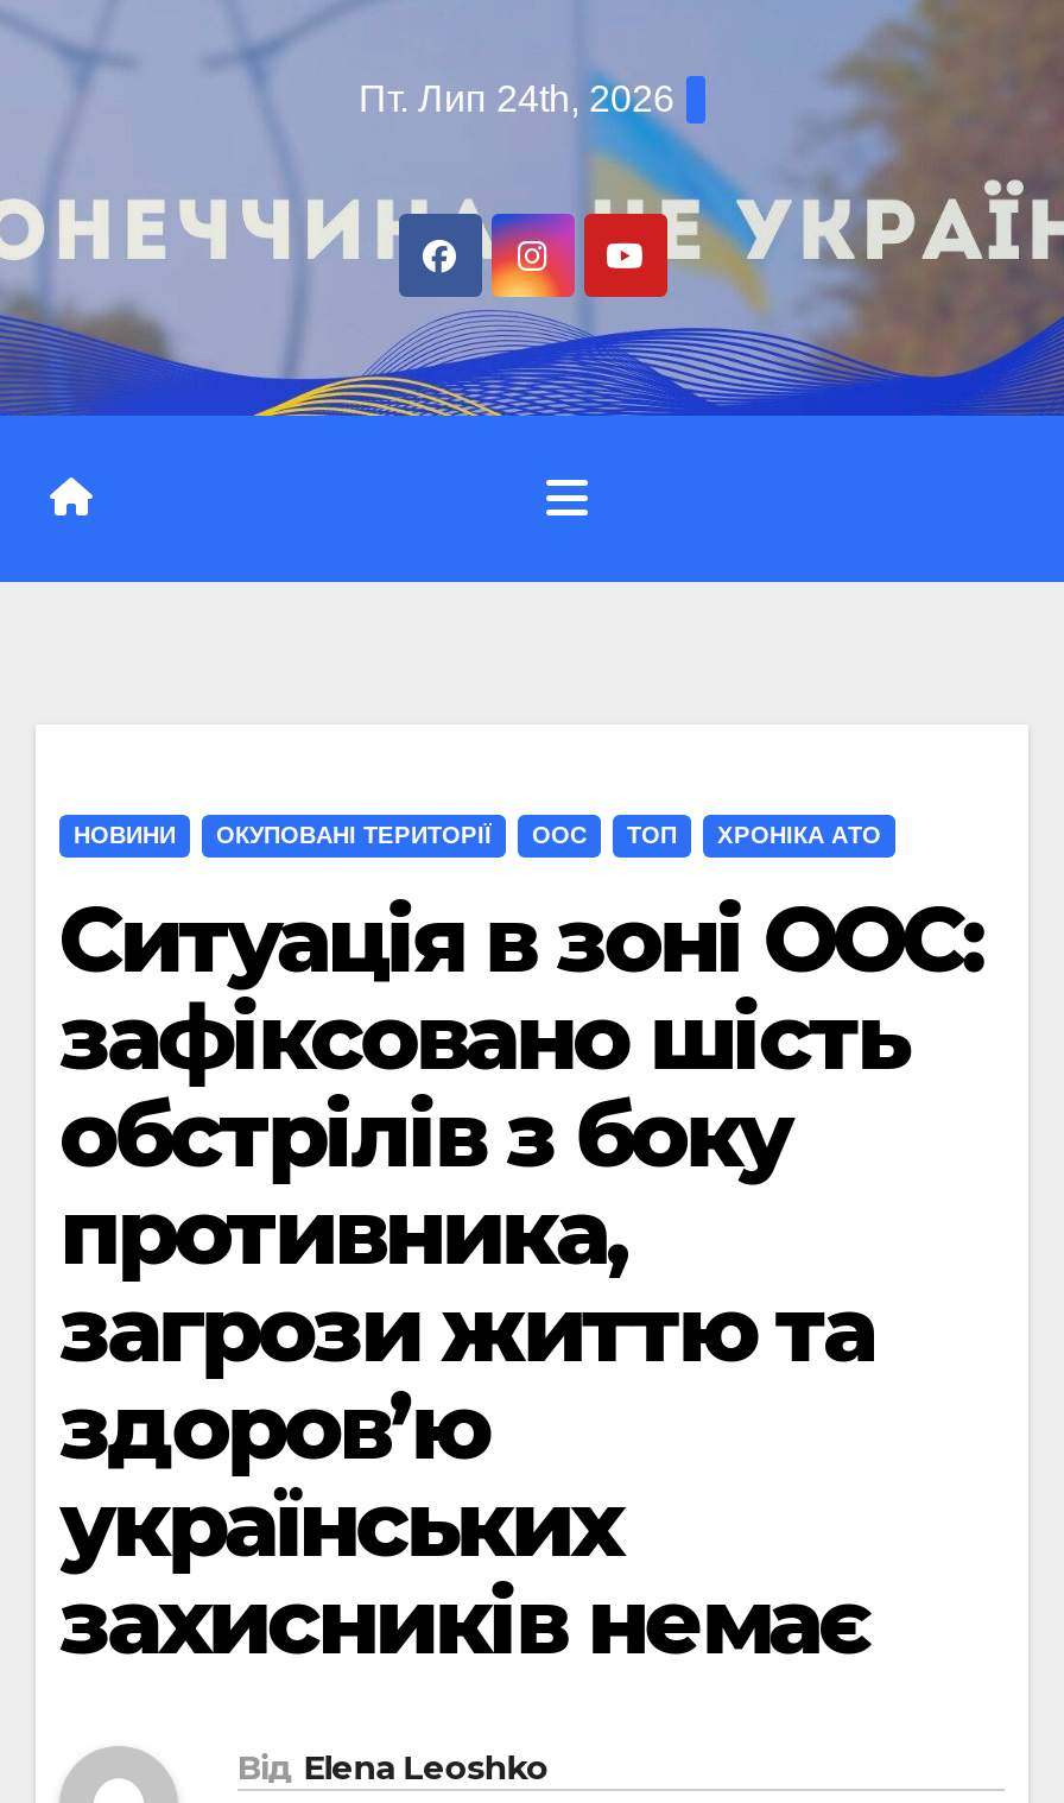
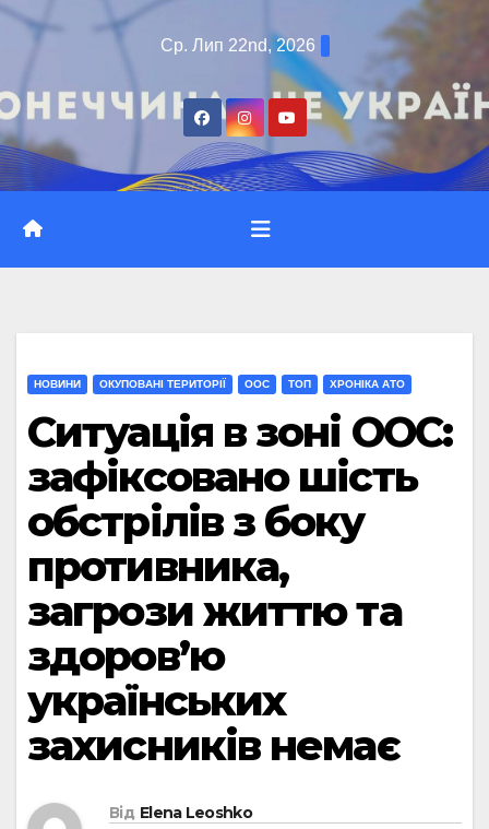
[359,78,674,119] Пт. Лип 24th, 2026 -> [160,36,315,55] Ср. Лип 22nd, 2026

